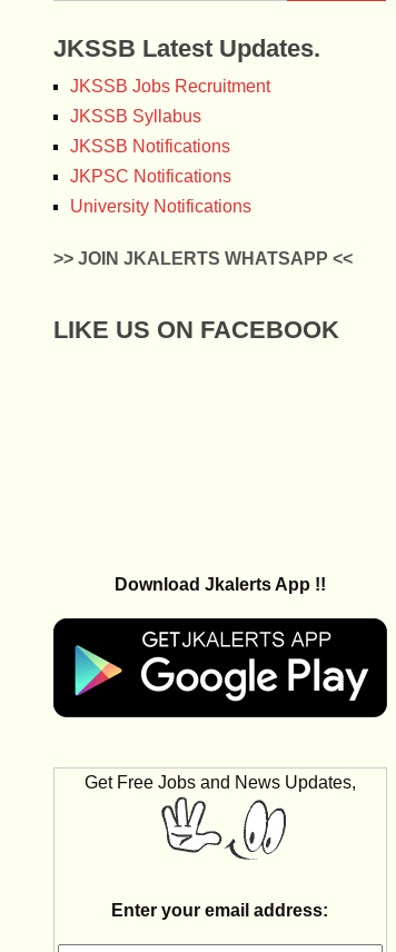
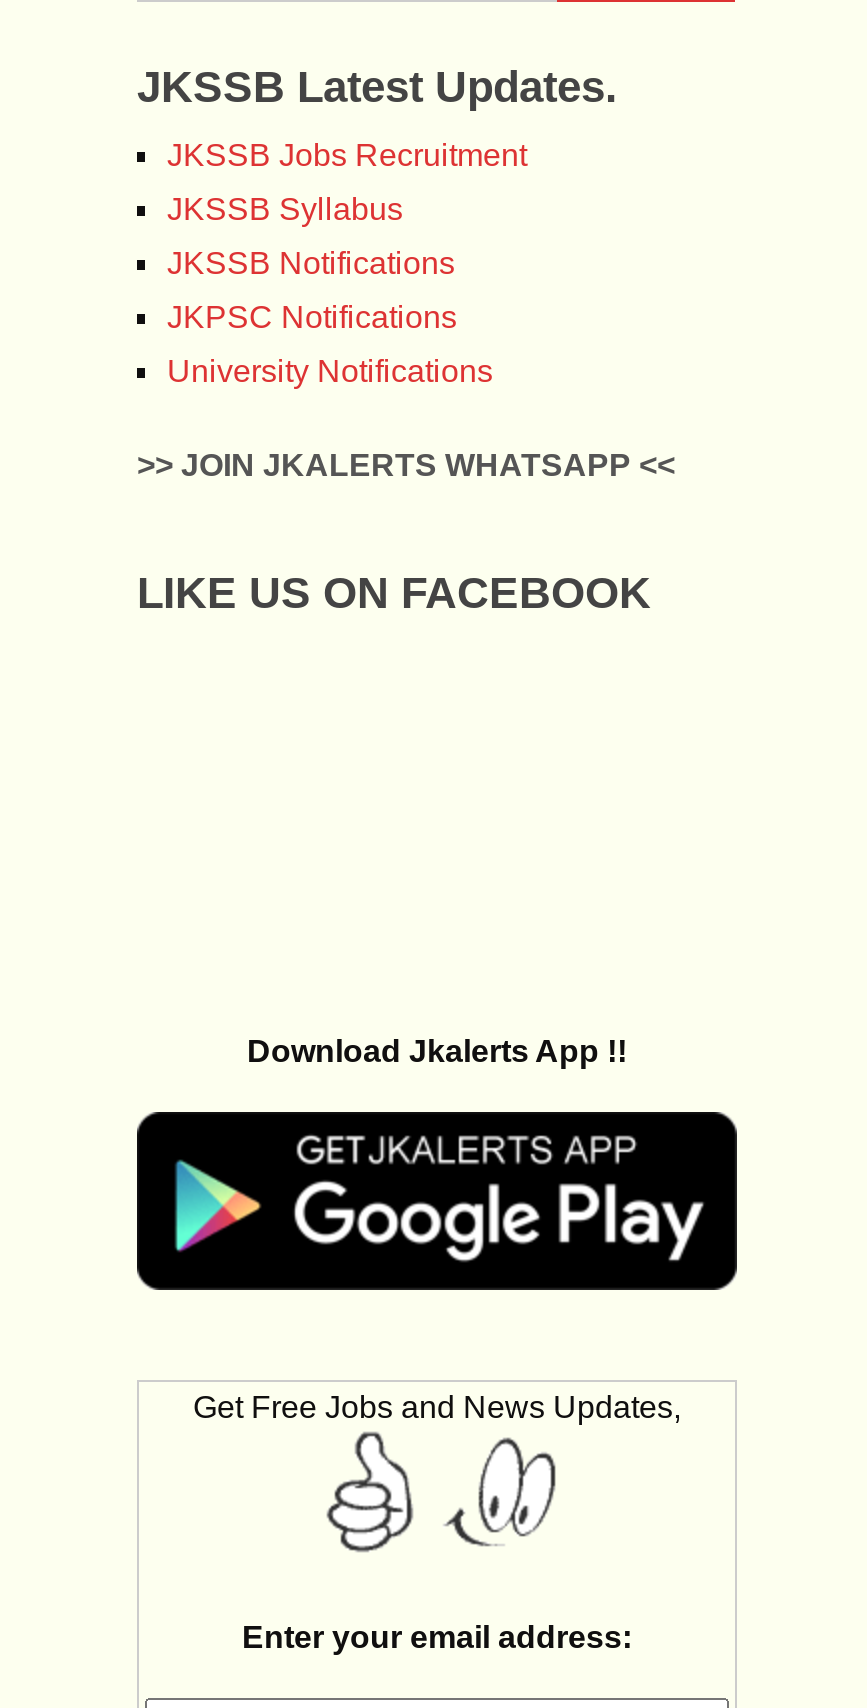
[159,799,222,863] [image] -> [325,1434,439,1554] [image]

